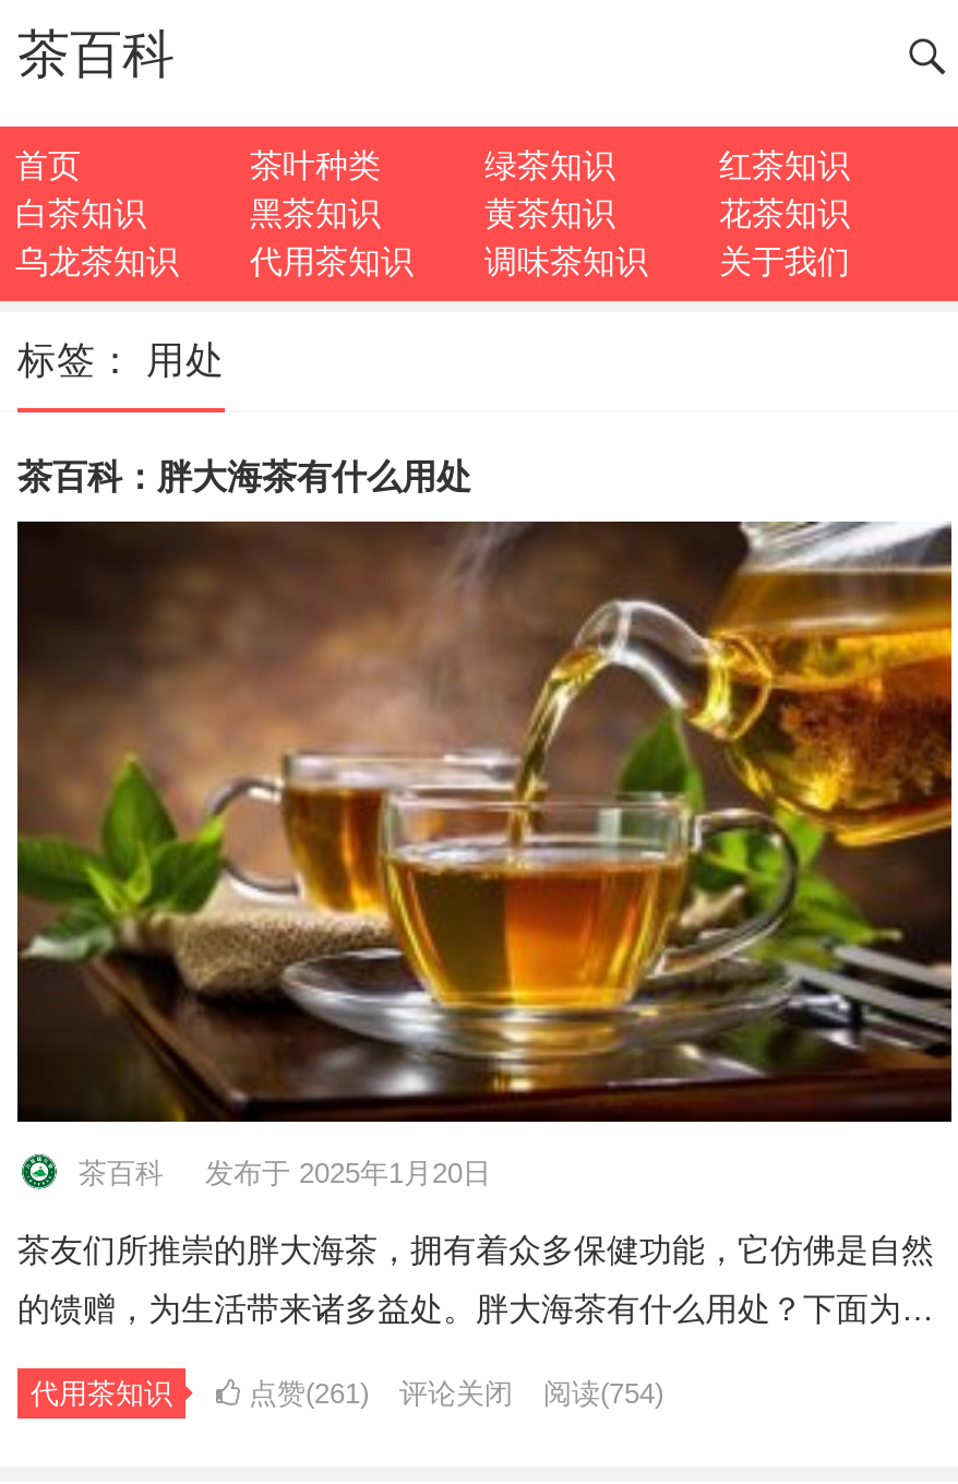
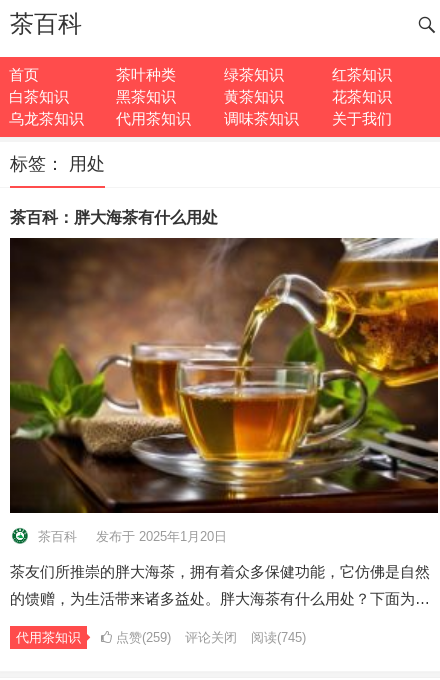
[240,1377,369,1410] 点赞(261) -> [112,630,171,645] 点赞(259)
[543,1377,663,1410] 阅读(754) -> [251,630,306,645] 阅读(745)

